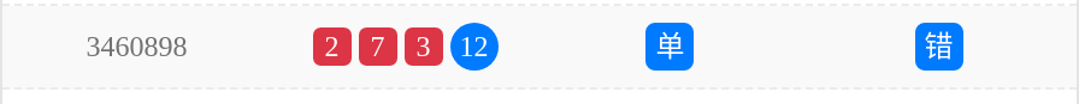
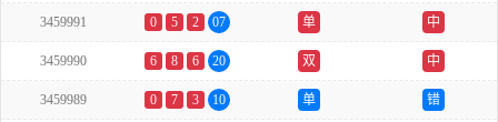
[86,30,187,63] 3460898 -> [40,14,178,30] 3459991 | 0 | 5
[460,30,488,63] 12 -> [212,92,225,108] 10
none -> [40,14,440,108] 07 | 单 | 中 | 3459990 | 6 | 8 | 6 | 20 | 双 | 中 | 3459989 | 0

